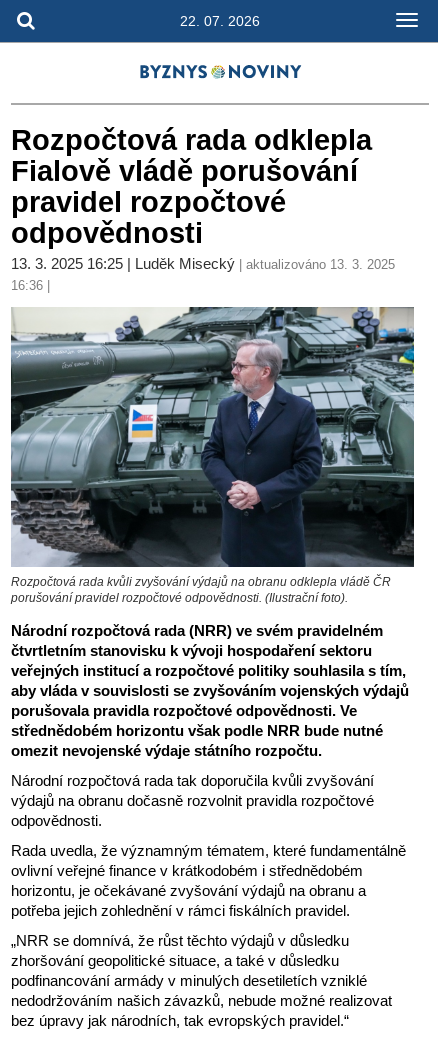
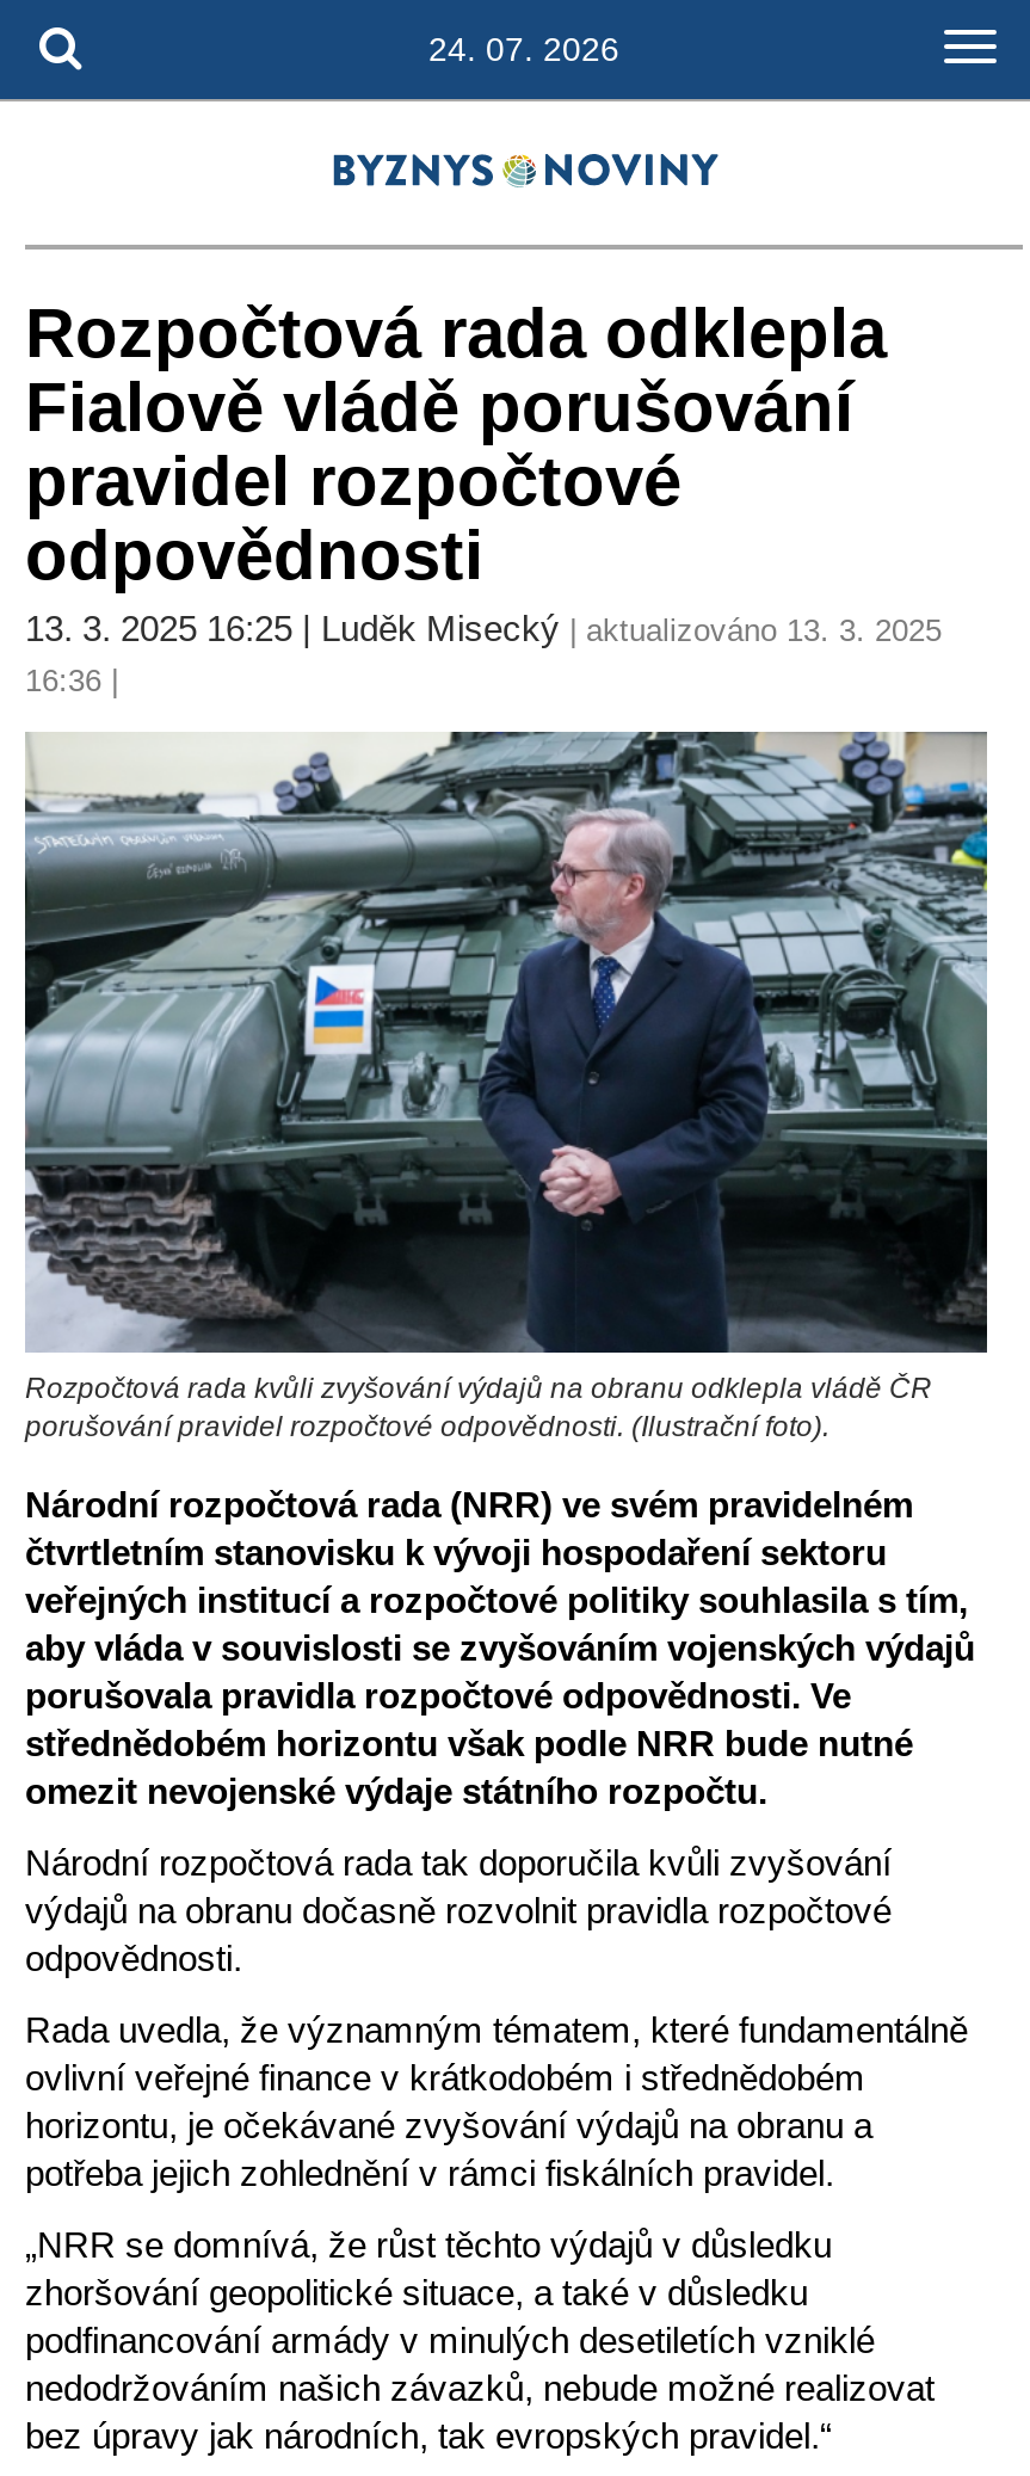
[180,13,260,29] 22. 07. 2026 -> [428,30,619,68] 24. 07. 2026

